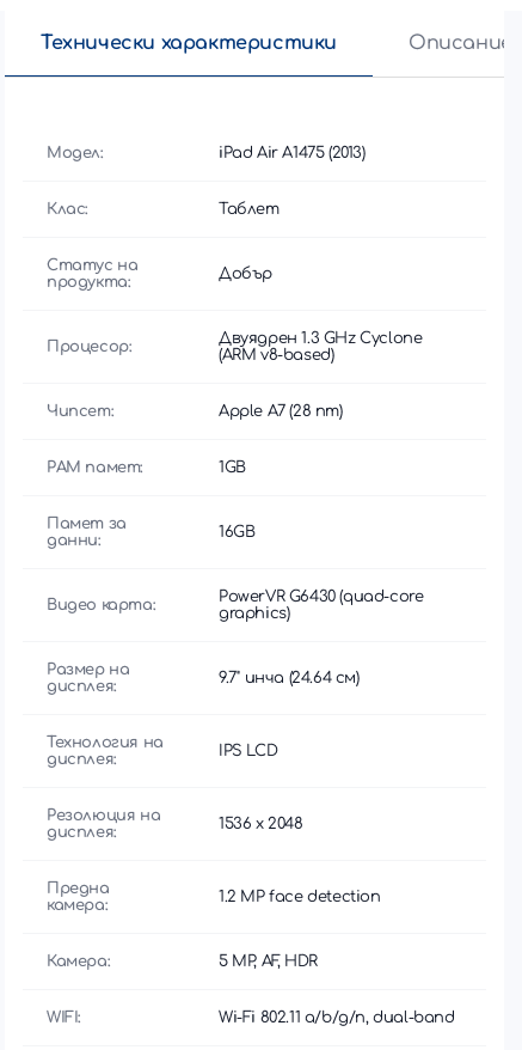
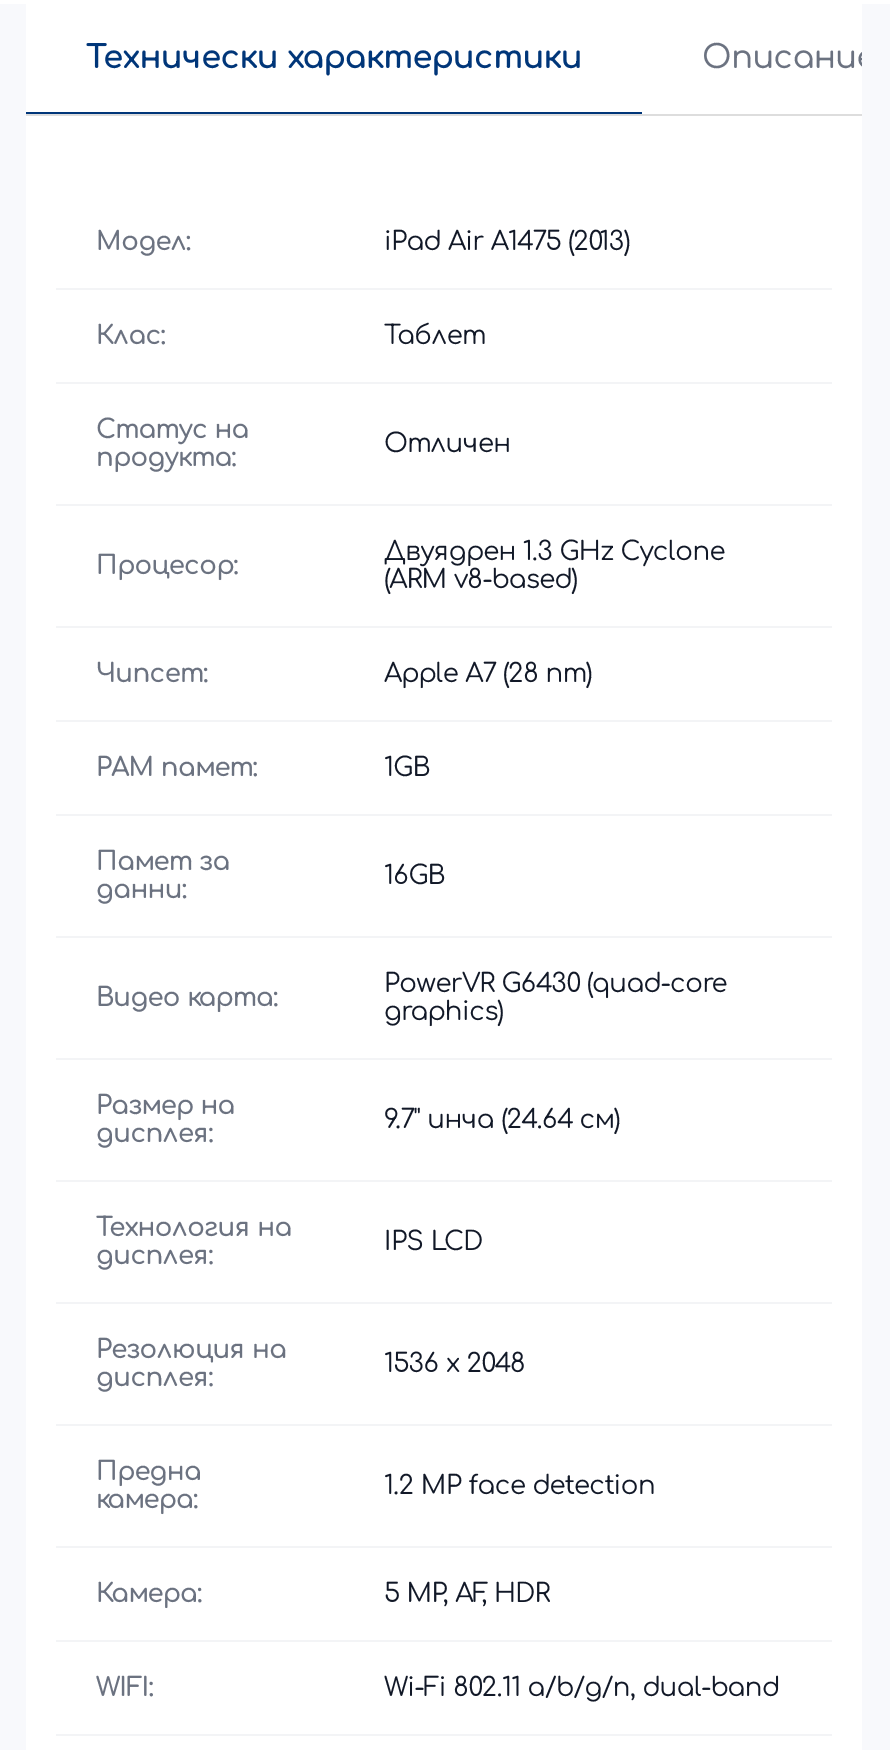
[219,265,272,282] Добър -> [384,429,510,457] Отличен

